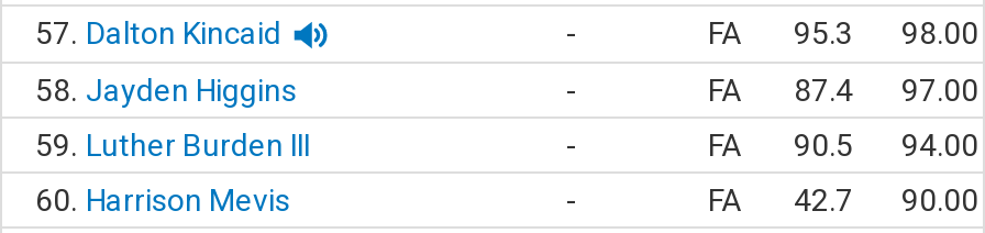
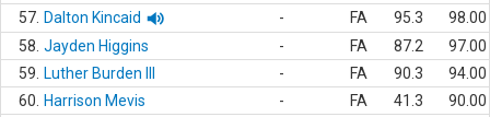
[708,73,978,108] FA 87.4 97.00 -> [350,37,487,55] FA 87.2 97.00
[708,127,978,163] FA 90.5 94.00 -> [350,65,487,82] FA 90.3 94.00
[708,182,978,218] FA 42.7 90.00 -> [350,92,487,109] FA 41.3 90.00

